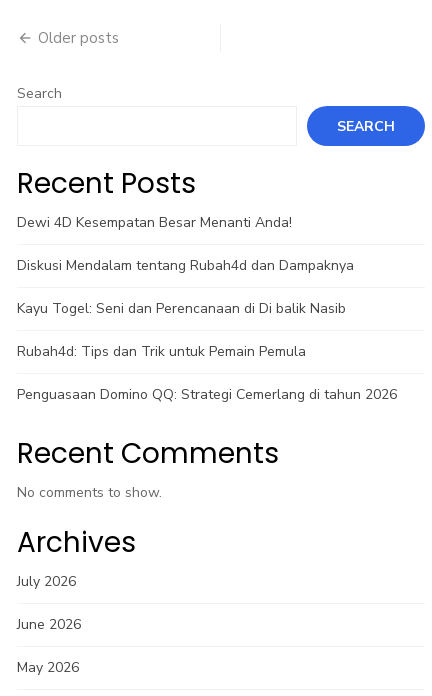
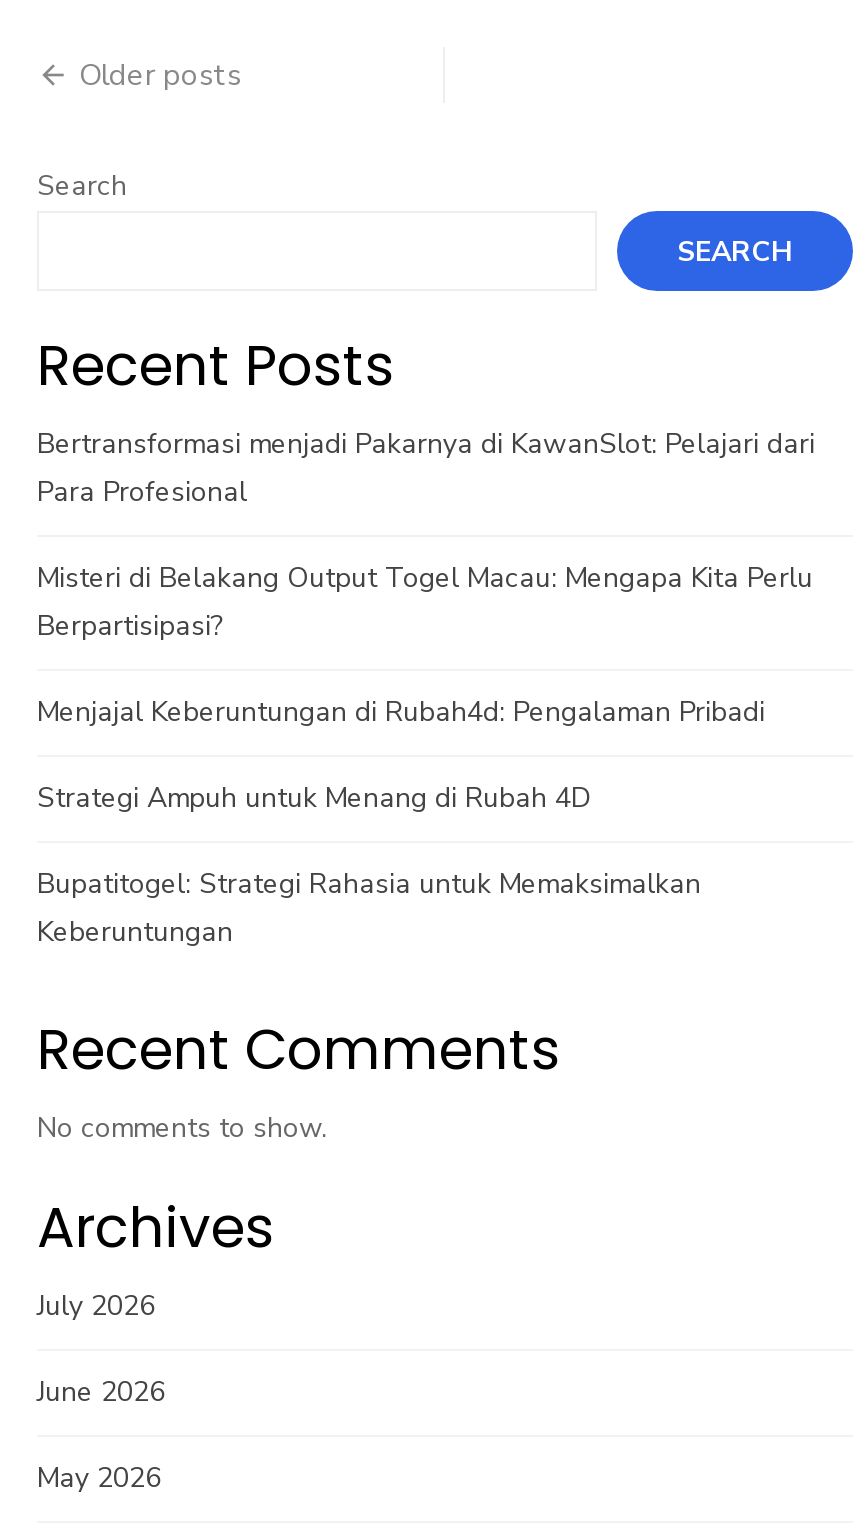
[17,213,292,232] Dewi 4D Kesempatan Besar Menanti Anda! -> [37,425,815,511] Bertransformasi menjadi Pakarnya di KawanSlot: Pelajari dari | Para Profesional
[17,256,354,275] Diskusi Mendalam tentang Rubah4d dan Dampaknya -> [37,559,813,645] Misteri di Belakang Output Togel Macau: Mengapa Kita Perlu | Berpartisipasi?
[17,299,346,318] Kayu Togel: Seni dan Perencanaan di Di balik Nasib -> [37,693,765,731] Menjajal Keberuntungan di Rubah4d: Pengalaman Pribadi
[17,342,306,361] Rubah4d: Tips dan Trik untuk Pemain Pemula -> [37,779,591,817] Strategi Ampuh untuk Menang di Rubah 4D
[17,385,397,404] Penguasaan Domino QQ: Strategi Cemerlang di tahun 2026 -> [37,865,701,951] Bupatitogel: Strategi Rahasia untuk Memaksimalkan | Keberuntungan

